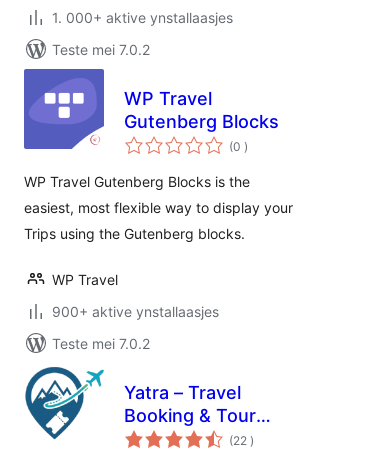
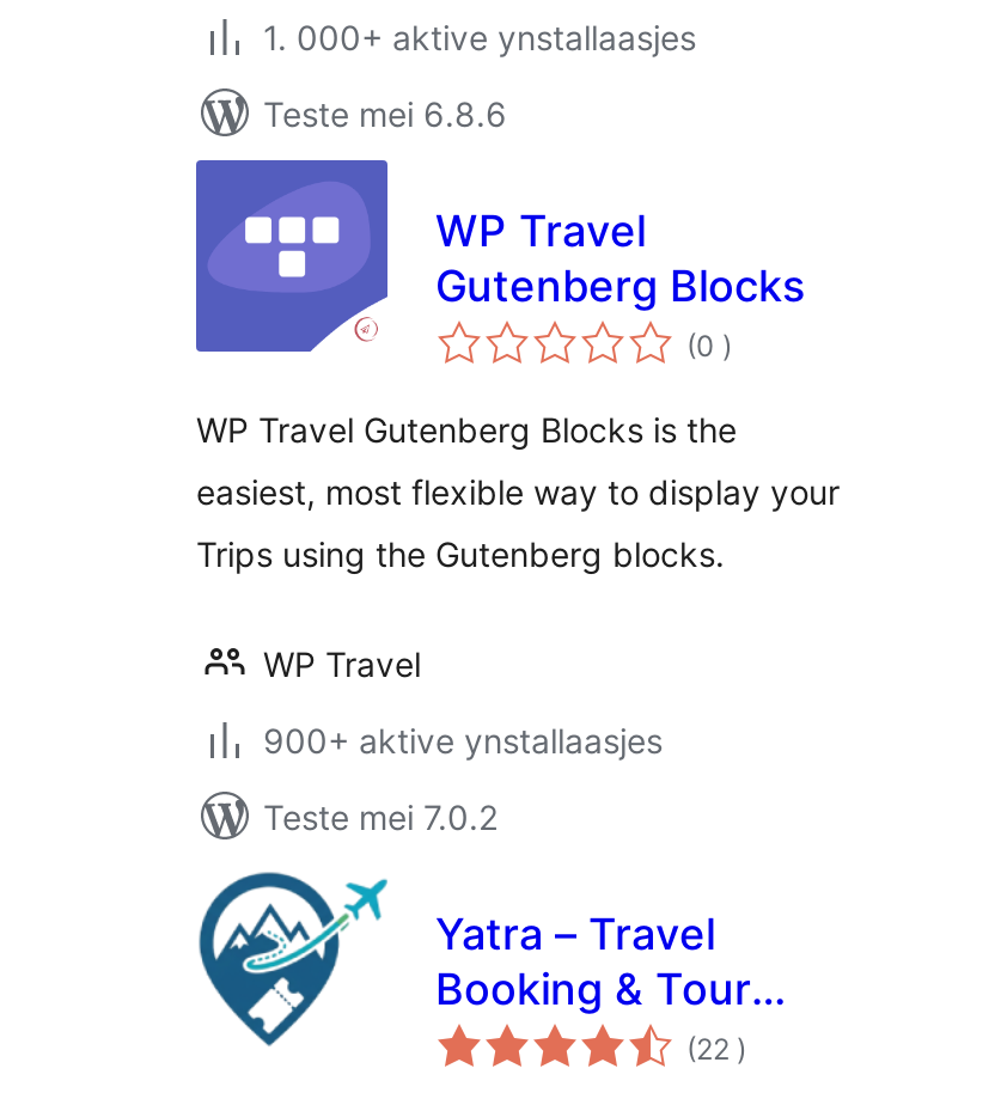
[52,41,150,58] Teste mei 7.0.2 -> [263,93,507,134] Teste mei 6.8.6

